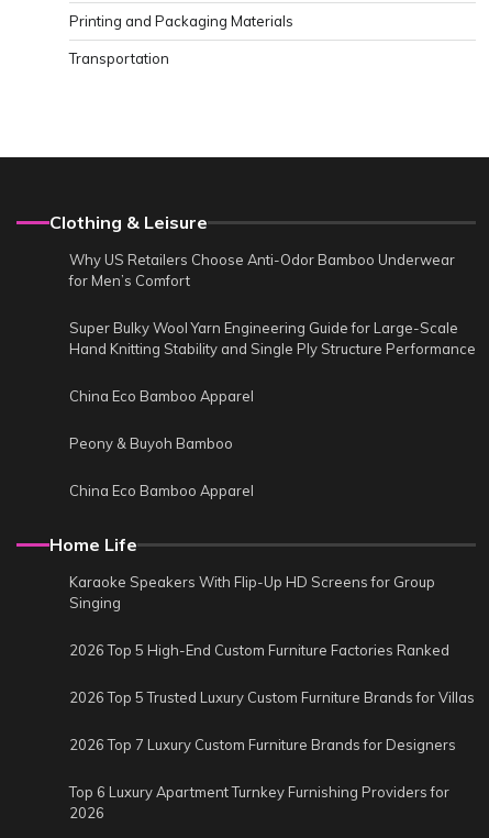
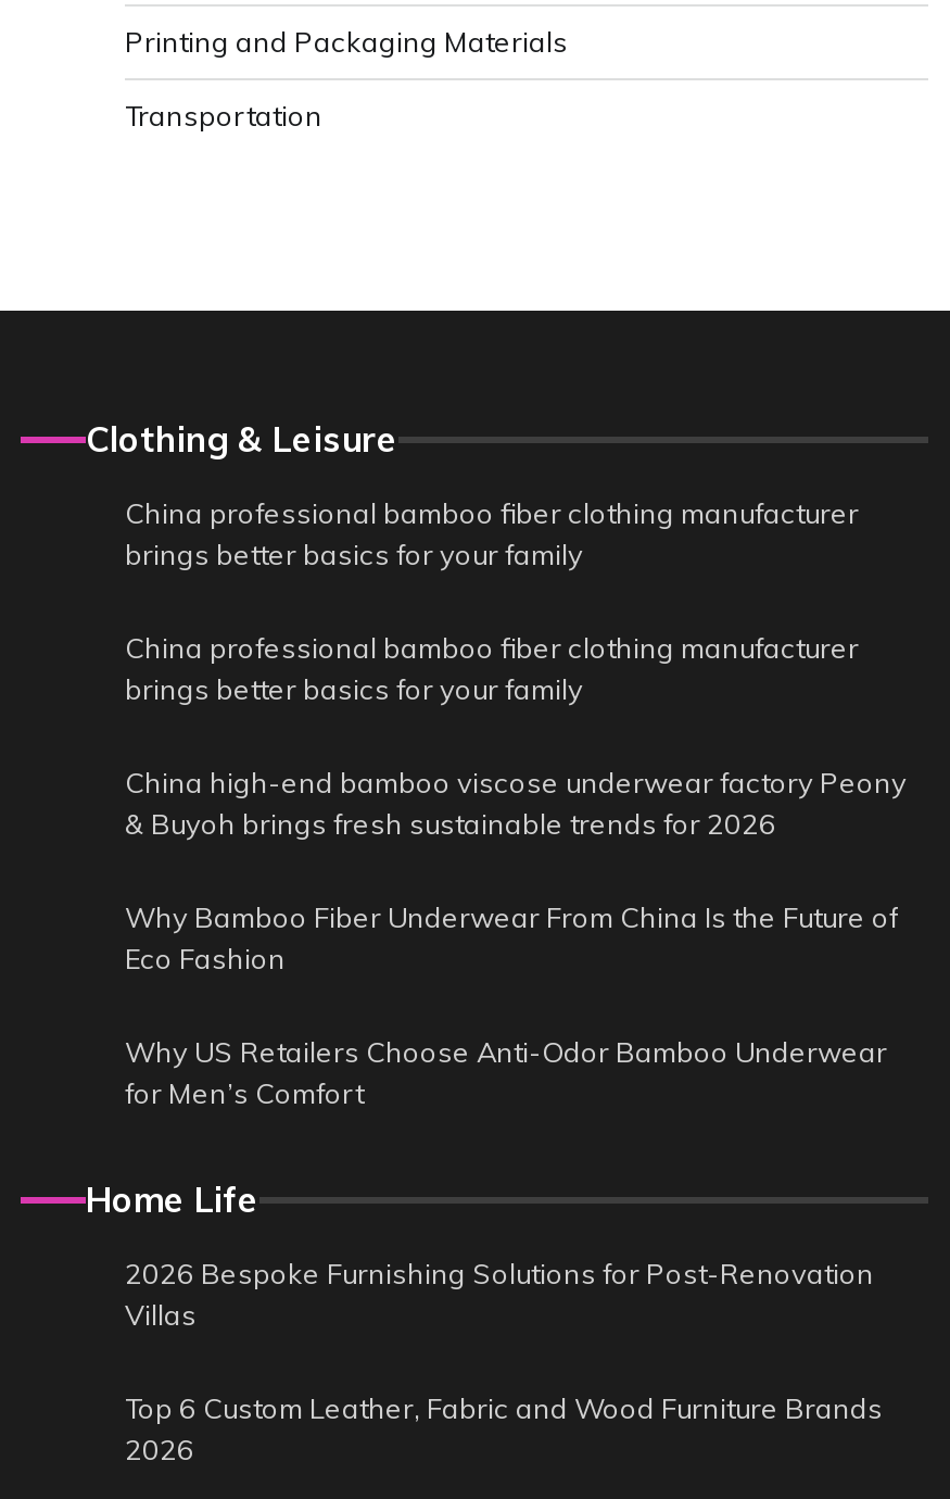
none -> [125,496,907,976] China professional bamboo fiber clothing manufacturer | brings better basics for your family | China professional bamboo fiber clothing manufacturer | brings better basics for your family | China high-end bamboo viscose underwear factory Peony | & Buyoh brings fresh sustainable trends for 2026 | Why Bamboo Fiber Underwear From China Is the Future of | Eco Fashion
moved [69,251,455,289] -> [125,1035,887,1111]: Why US Retailers Choose Anti-Odor Bamboo Underwear | for Men’s Comfort
[69,319,476,500] Super Bulky Wool Yarn Engineering Guide for Large-Scale | Hand Knitting Stability and Single Ply Structure Performance | China Eco Bamboo Apparel | Peony & Buyoh Bamboo | China Eco Bamboo Apparel -> none
moved [49,534,137,556] -> [86,1178,259,1221]: Home Life
[69,573,475,801] Karaoke Speakers With Flip-Up HD Screens for Group | Singing | 2026 Top 5 High-End Custom Furniture Factories Ranked | 2026 Top 5 Trusted Luxury Custom Furniture Brands for Villas | 2026 Top 7 Luxury Custom Furniture Brands for Designers | Top 6 Luxury Apartment Turnkey Furnishing Providers for -> [125,1256,883,1426] 2026 Bespoke Furnishing Solutions for Post-Renovation | Villas | Top 6 Custom Leather, Fabric and Wood Furniture Brands

